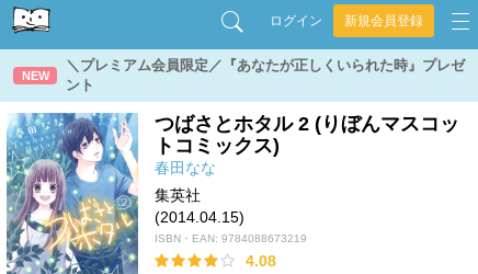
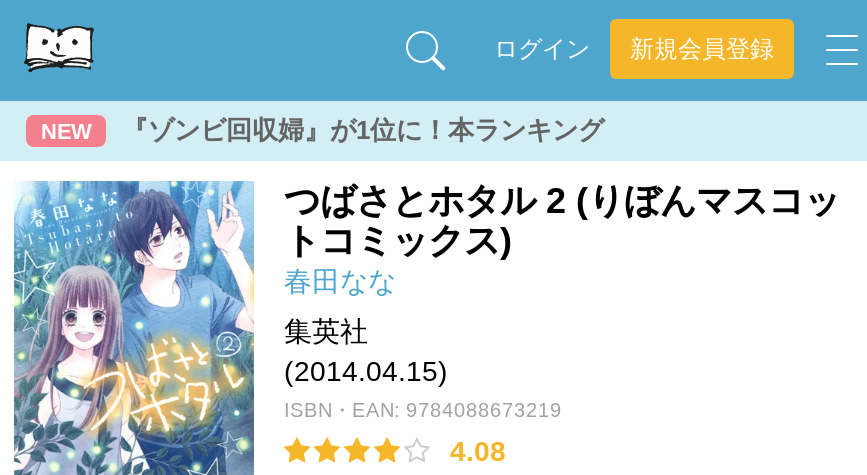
[66,57,465,93] ＼プレミアム会員限定／『あなたが正しくいられた時』プレゼ | ント -> [122,115,604,145] 『ゾンビ回収婦』が1位に！本ランキング

